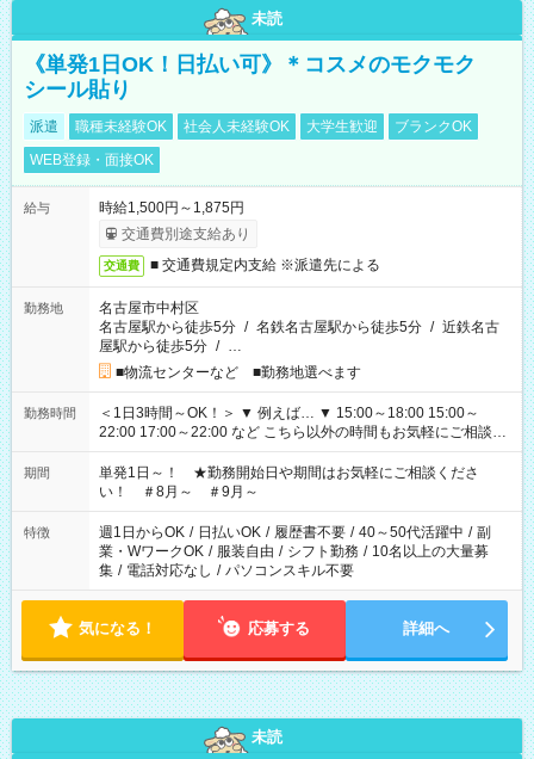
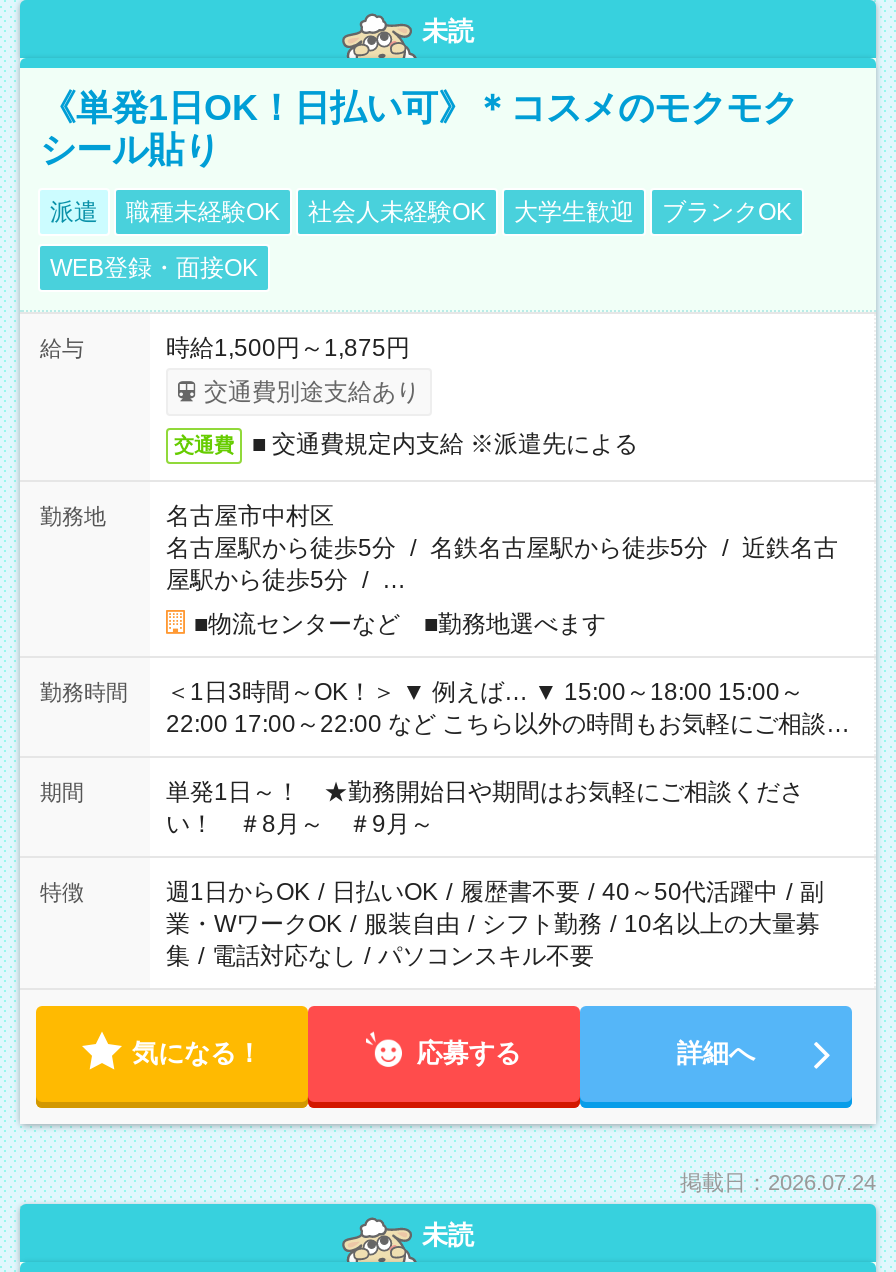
none -> [680,1170,876,1194] 掲載日：2026.07.24

